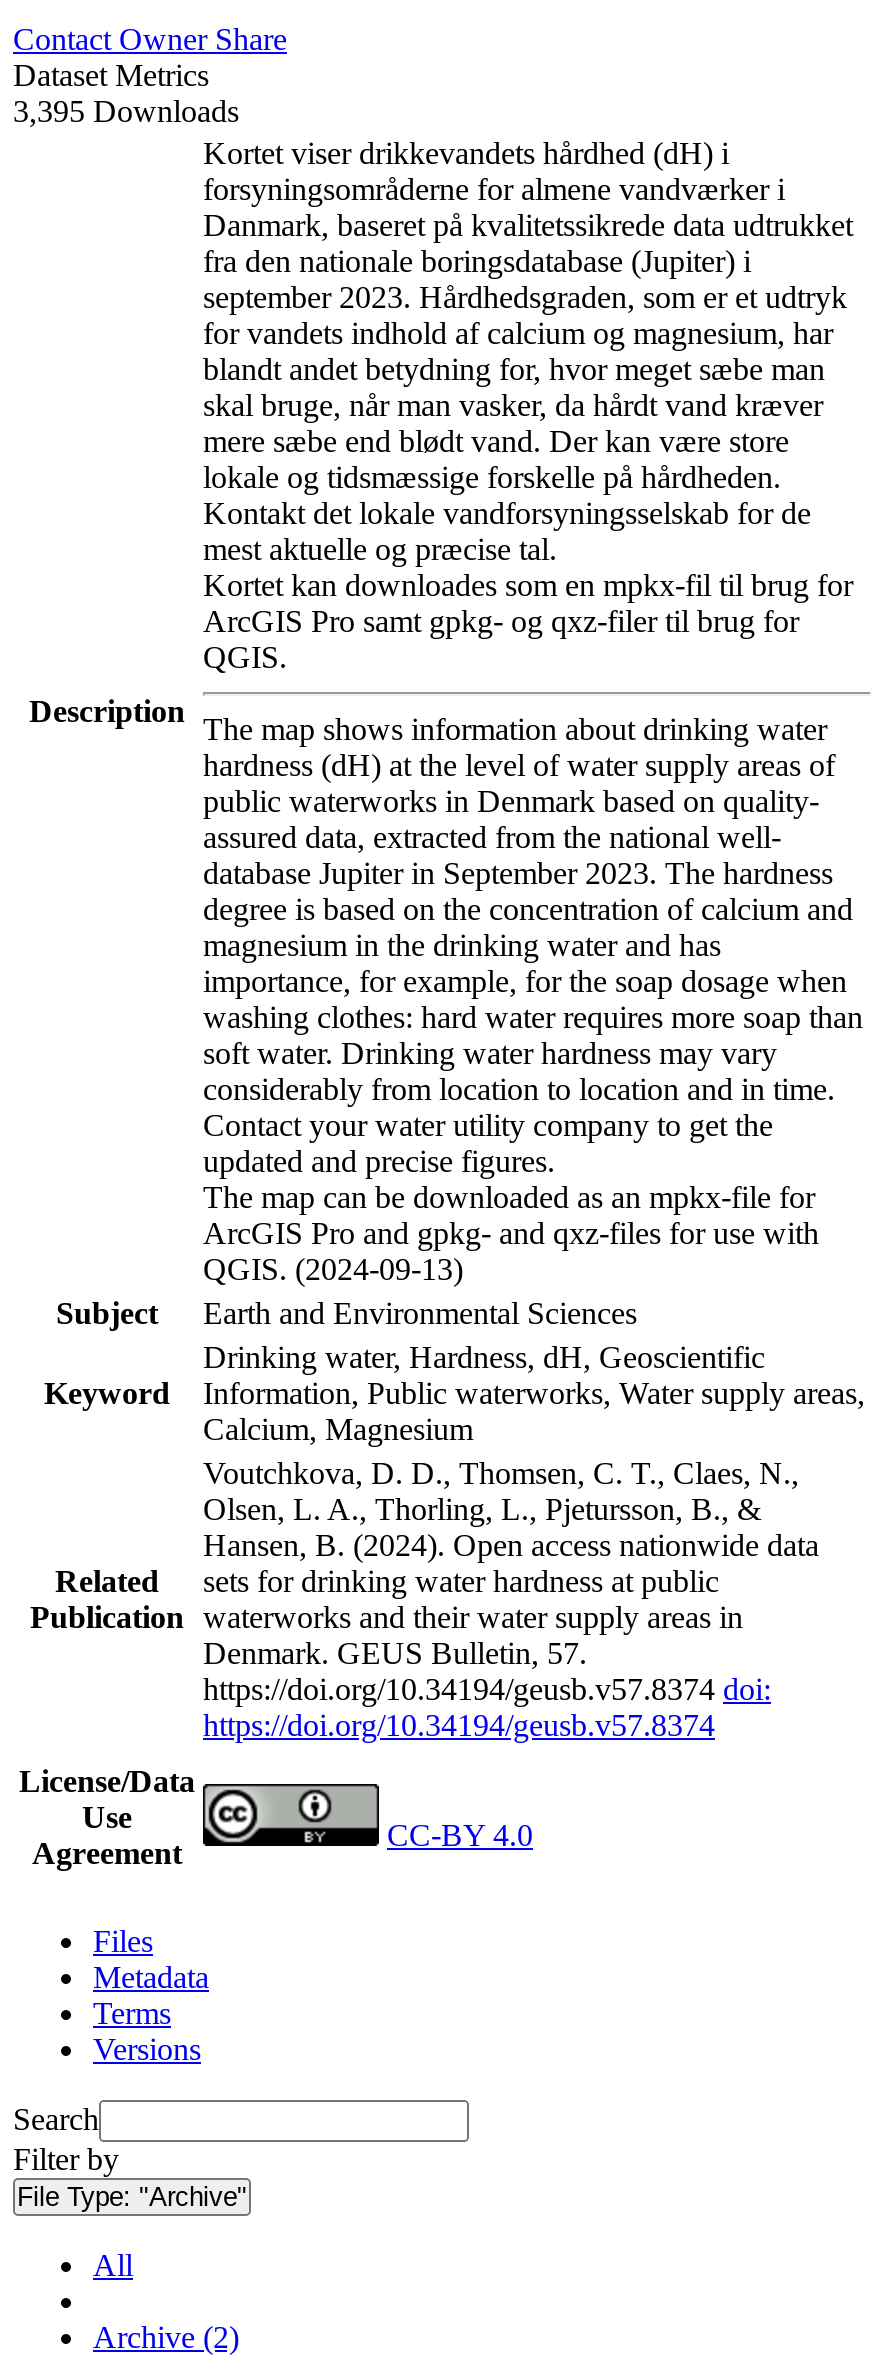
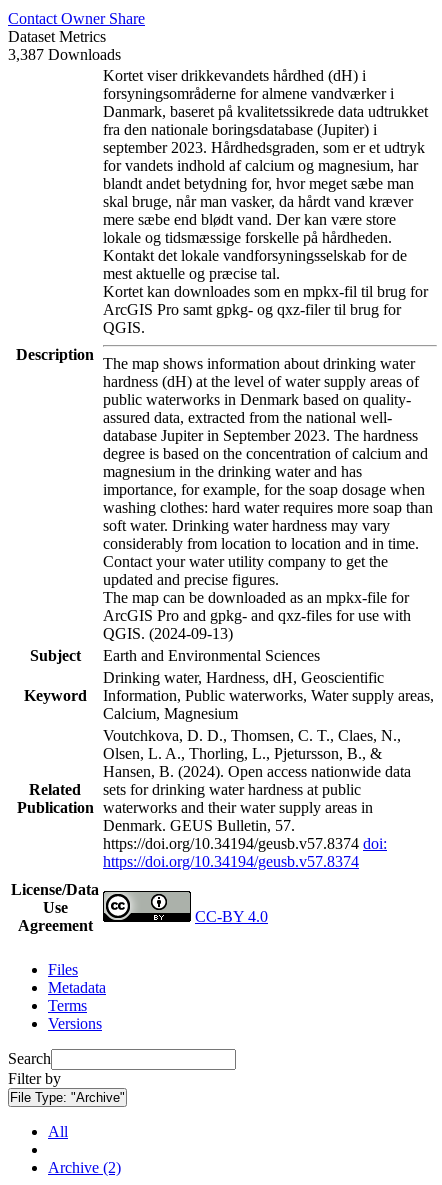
[13,93,239,127] 3,395 Downloads -> [8,46,121,63] 3,387 Downloads

